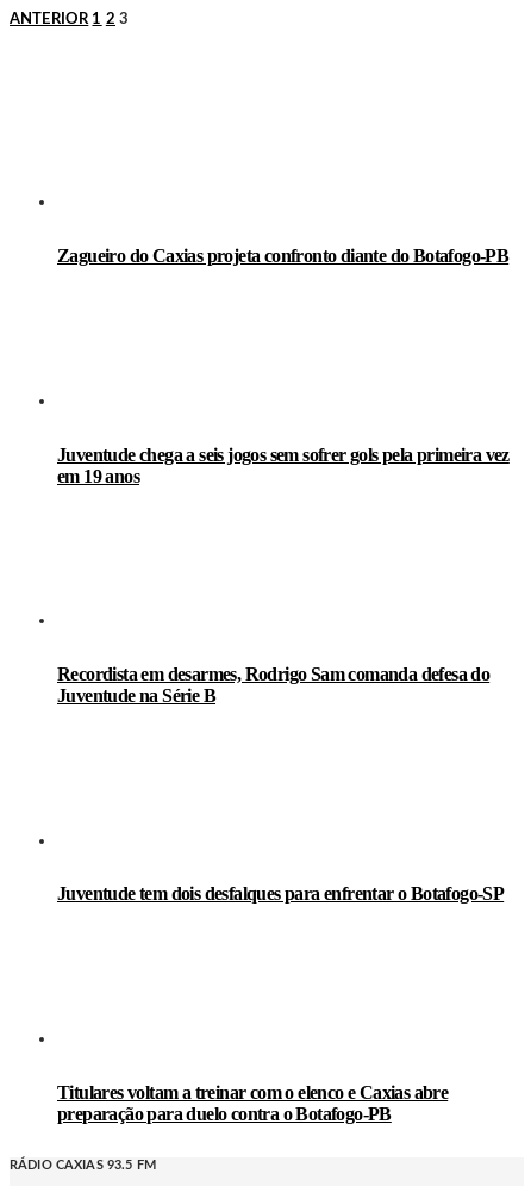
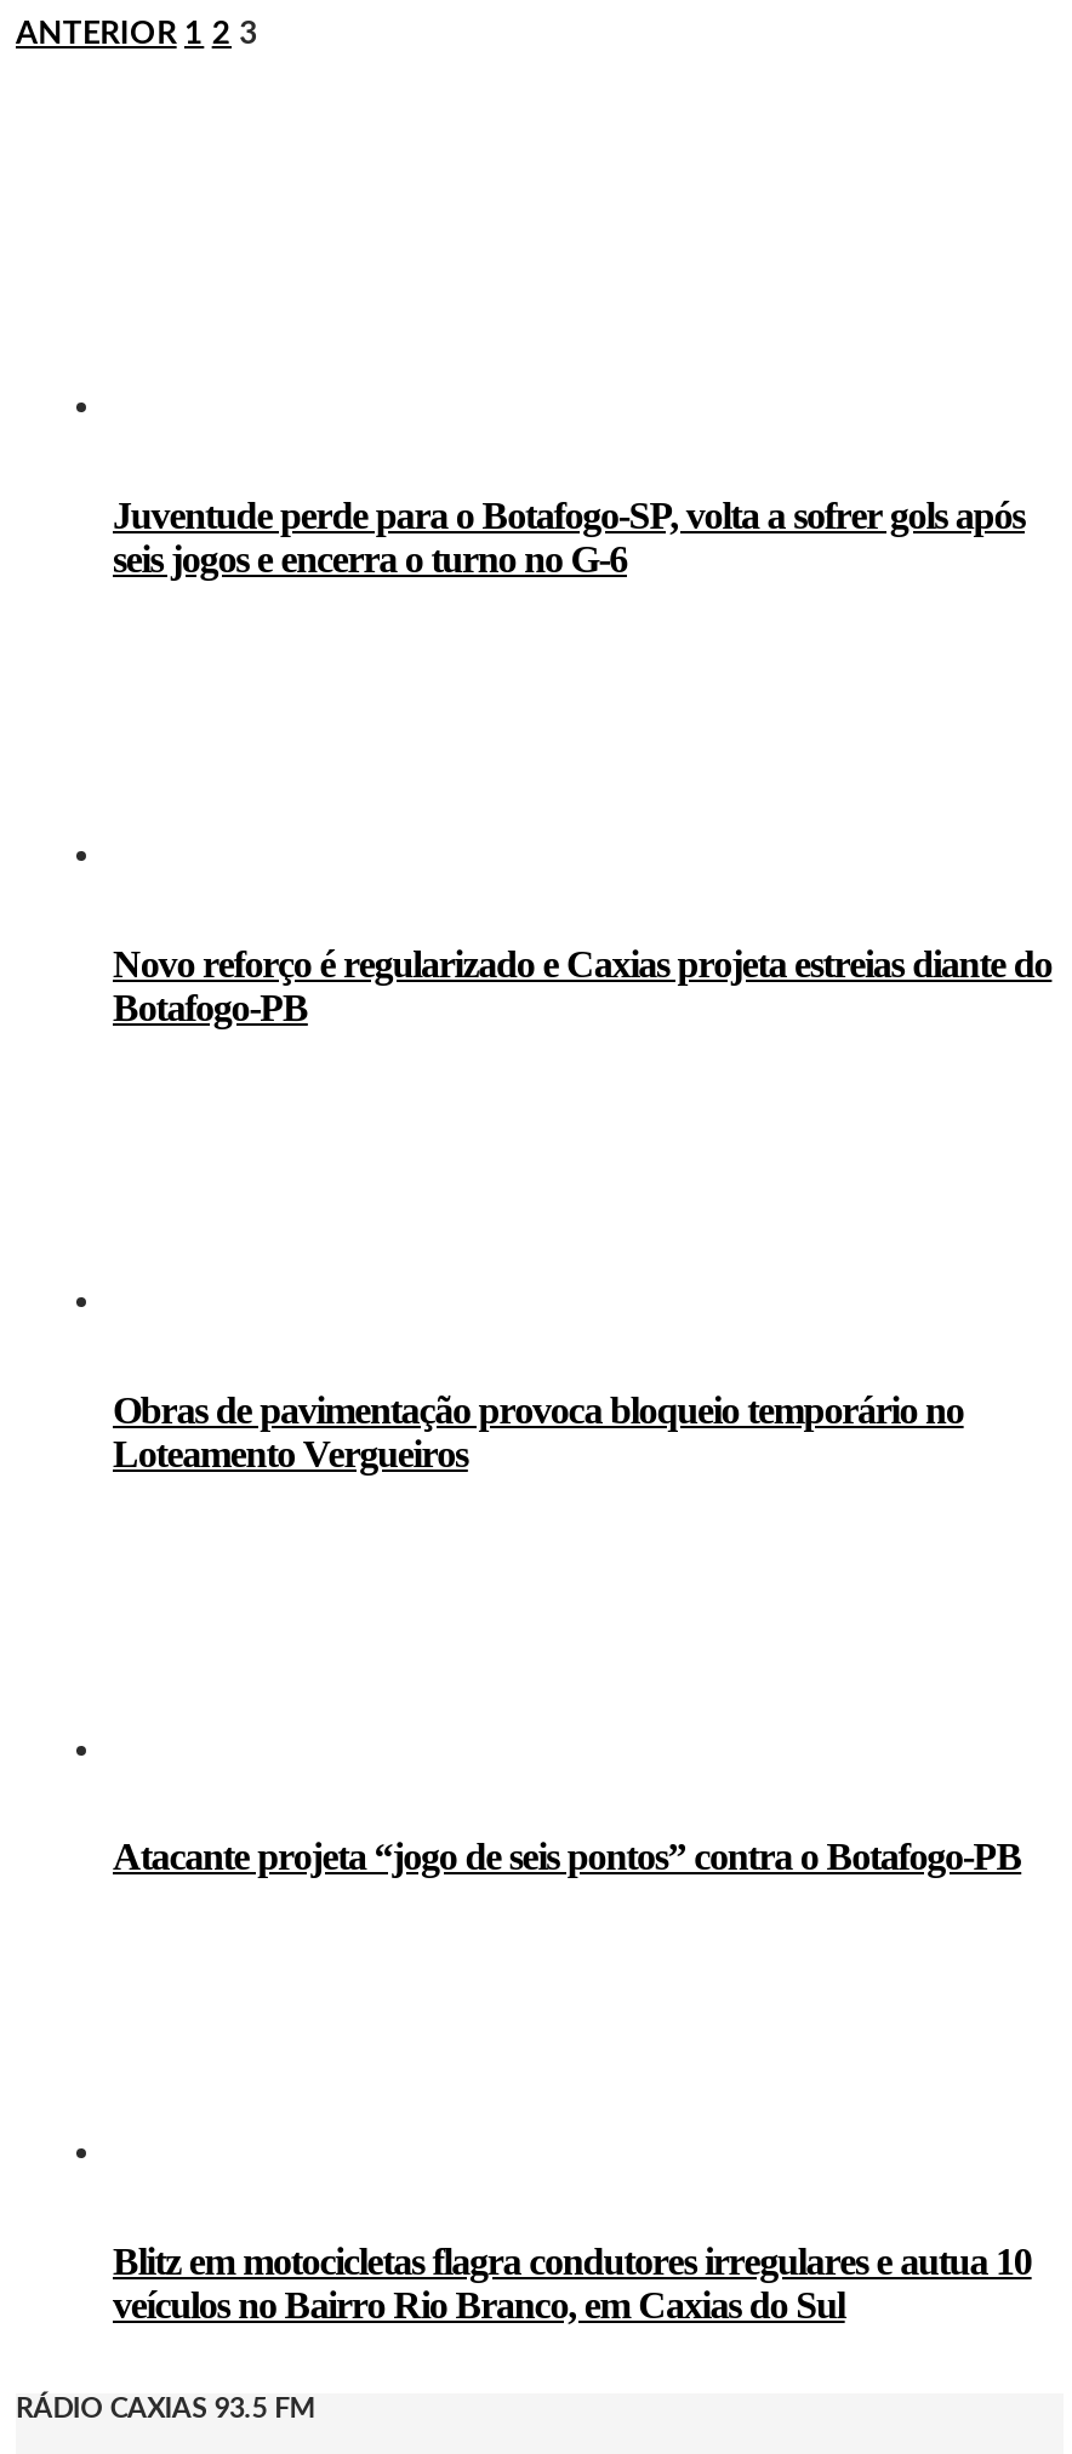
[57,246,509,266] Zagueiro do Caxias projeta confronto diante do Botafogo-PB -> [113,495,1025,580] Juventude perde para o Botafogo-SP, volta a sofrer gols após | seis jogos e encerra o turno no G-6
[57,444,509,486] Juventude chega a seis jogos sem sofrer gols pela primeira vez | em 19 anos -> [113,942,1052,1027] Novo reforço é regularizado e Caxias projeta estreias diante do | Botafogo-PB
[57,664,490,706] Recordista em desarmes, Rodrigo Sam comanda defesa do | Juventude na Série B -> [113,1389,964,1474] Obras de pavimentação provoca bloqueio temporário no | Loteamento Vergueiros
[57,884,504,904] Juventude tem dois desfalques para enfrentar o Botafogo-SP -> [113,1837,1021,1878] Atacante projeta “jogo de seis pontos” contra o Botafogo-PB
[57,1082,448,1124] Titulares voltam a treinar com o elenco e Caxias abre | preparação para duelo contra o Botafogo-PB -> [113,2240,1031,2325] Blitz em motocicletas flagra condutores irregulares e autua 10 | veículos no Bairro Rio Branco, em Caxias do Sul

